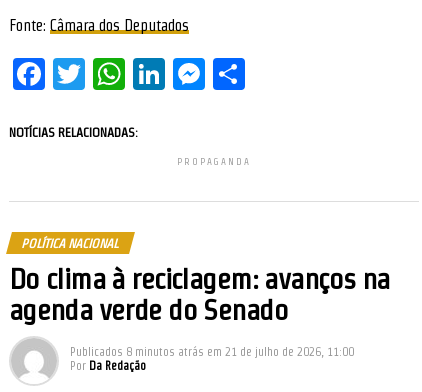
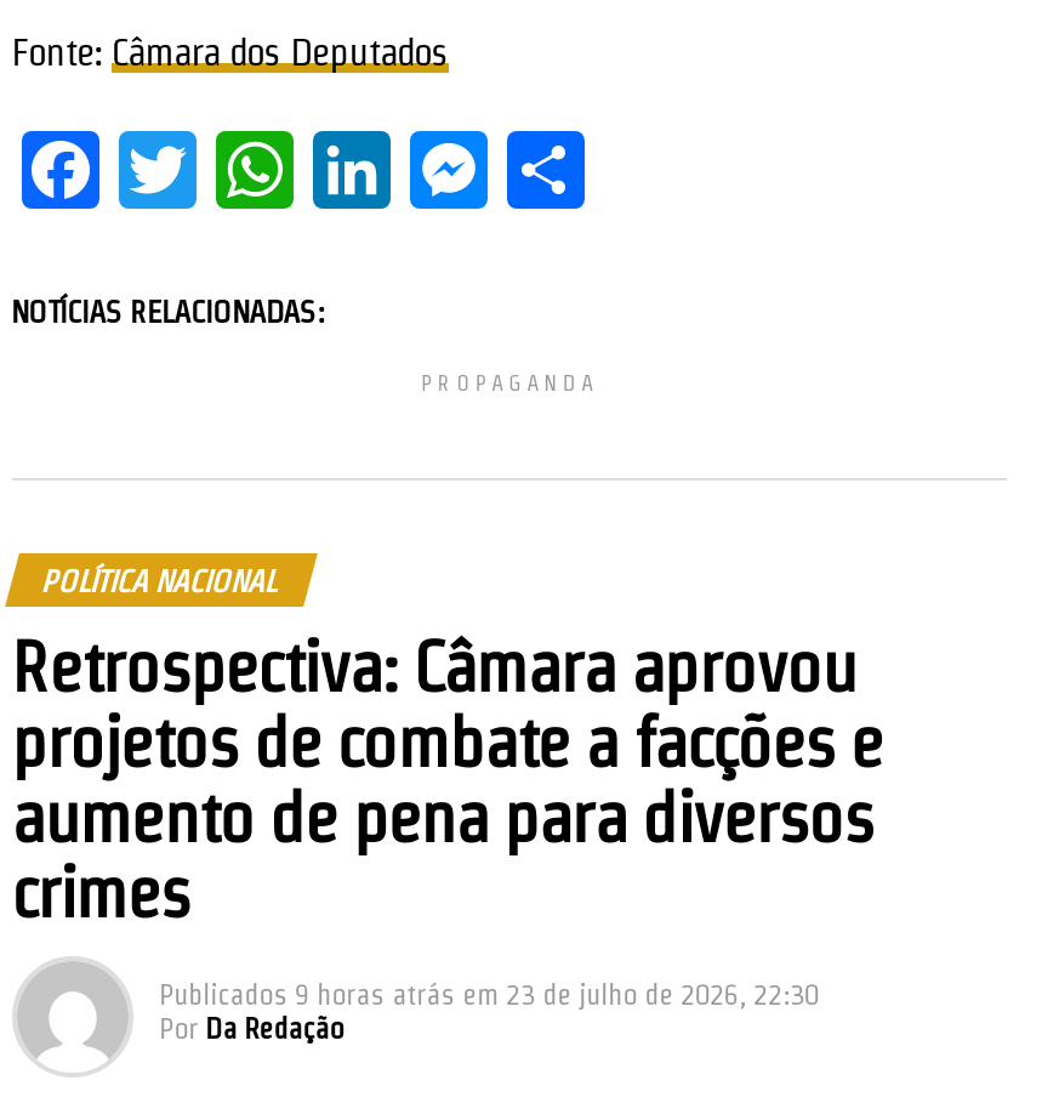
[9,263,390,326] Do clima à reciclagem: avanços na | agenda verde do Senado -> [11,629,883,932] Retrospectiva: Câmara aprovou | projetos de combate a facções e | aumento de pena para diversos | crimes
[70,345,354,358] Publicados 8 minutos atrás em 21 de julho de 2026, 11:00 -> [159,979,819,1010] Publicados 9 horas atrás em 23 de julho de 2026, 22:30

